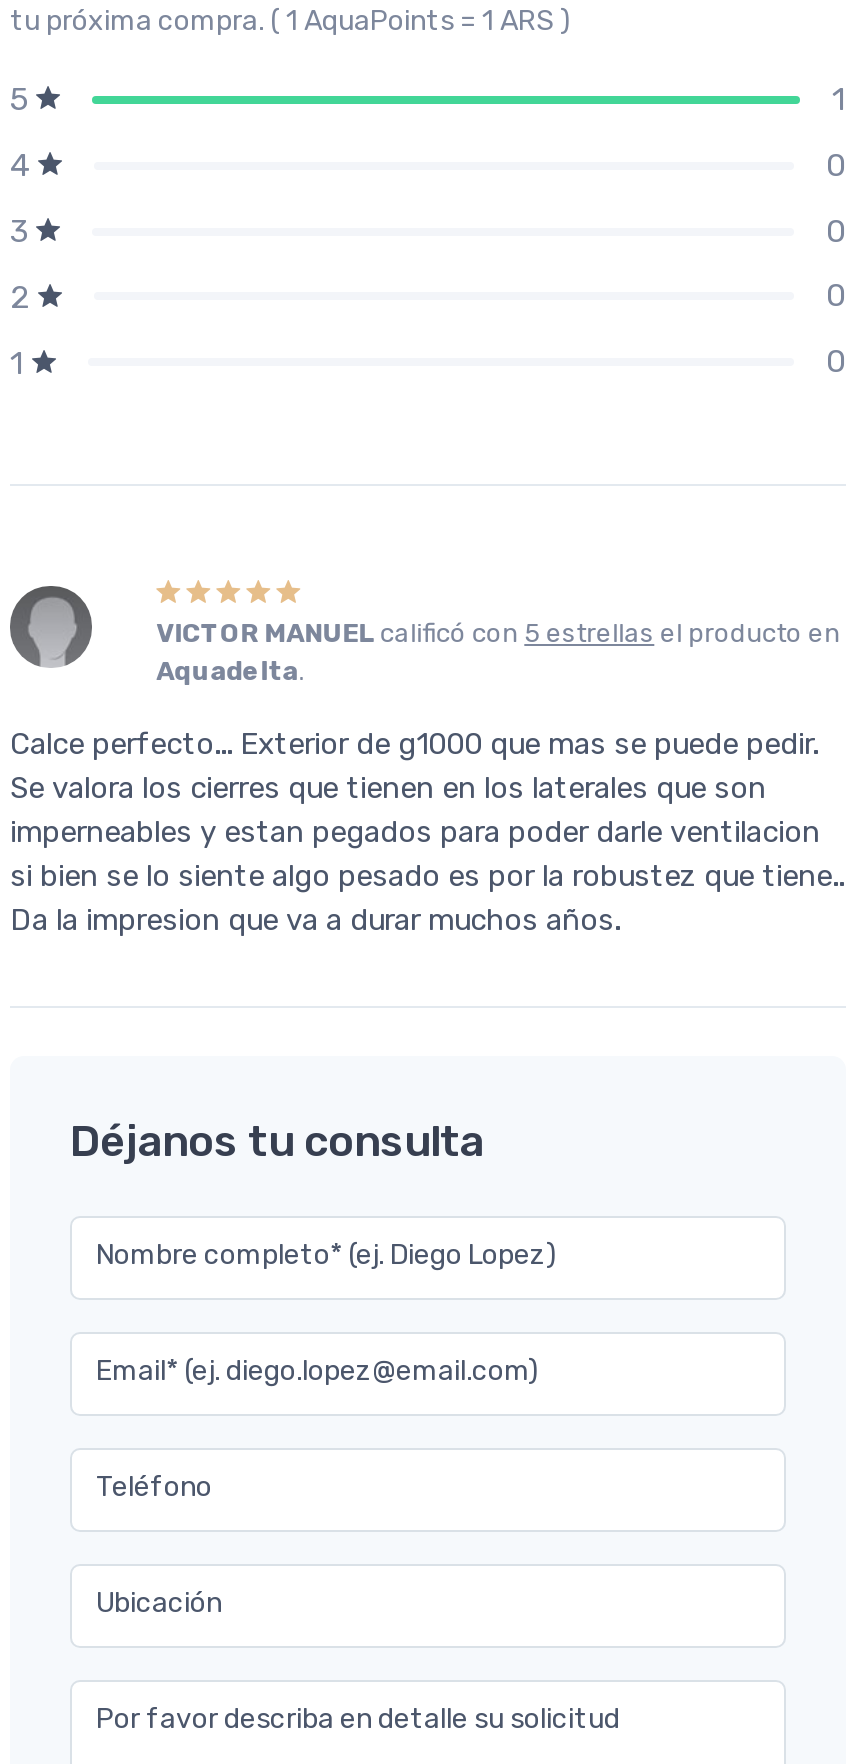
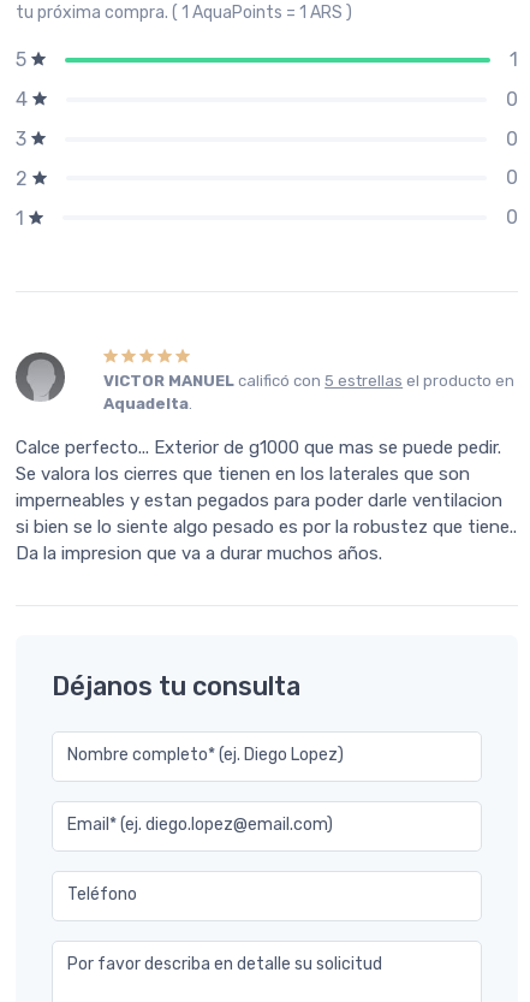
[96,1585,222,1619] Ubicación -> none

